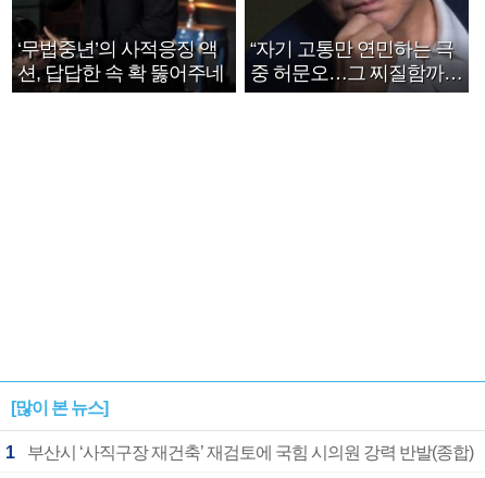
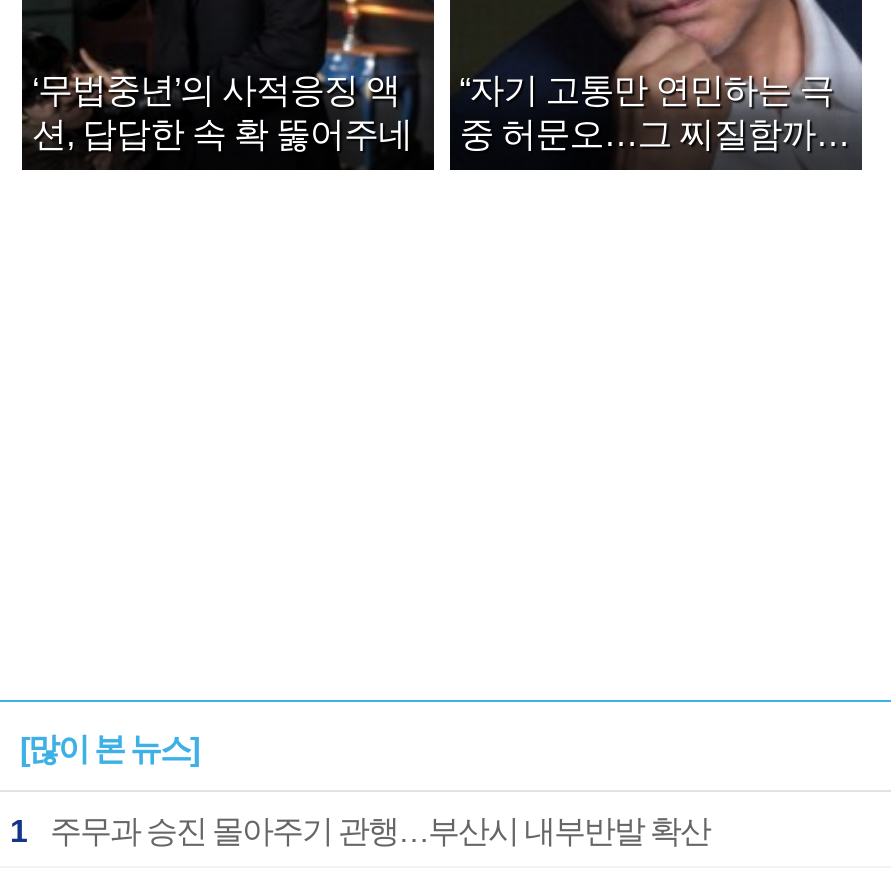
[27,443,473,462] 부산시 ‘사직구장 재건축’ 재검토에 국힘 시의원 강력 반발(종합) -> [50,814,710,848] 주무과 승진 몰아주기 관행…부산시 내부반발 확산

